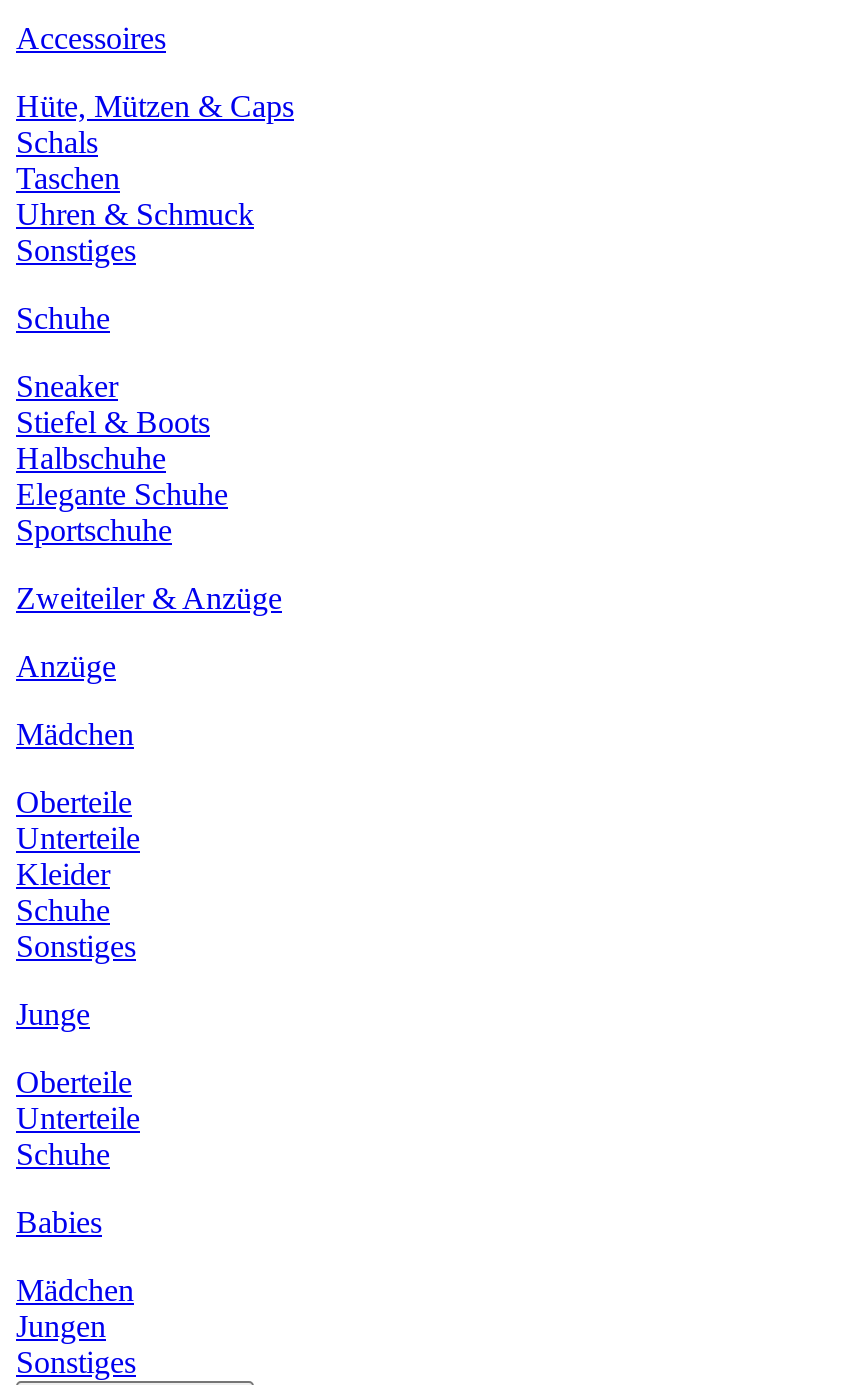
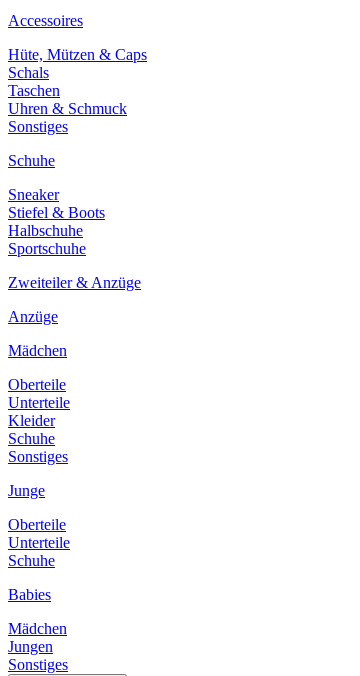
[16,477,228,511] Elegante Schuhe -> none

